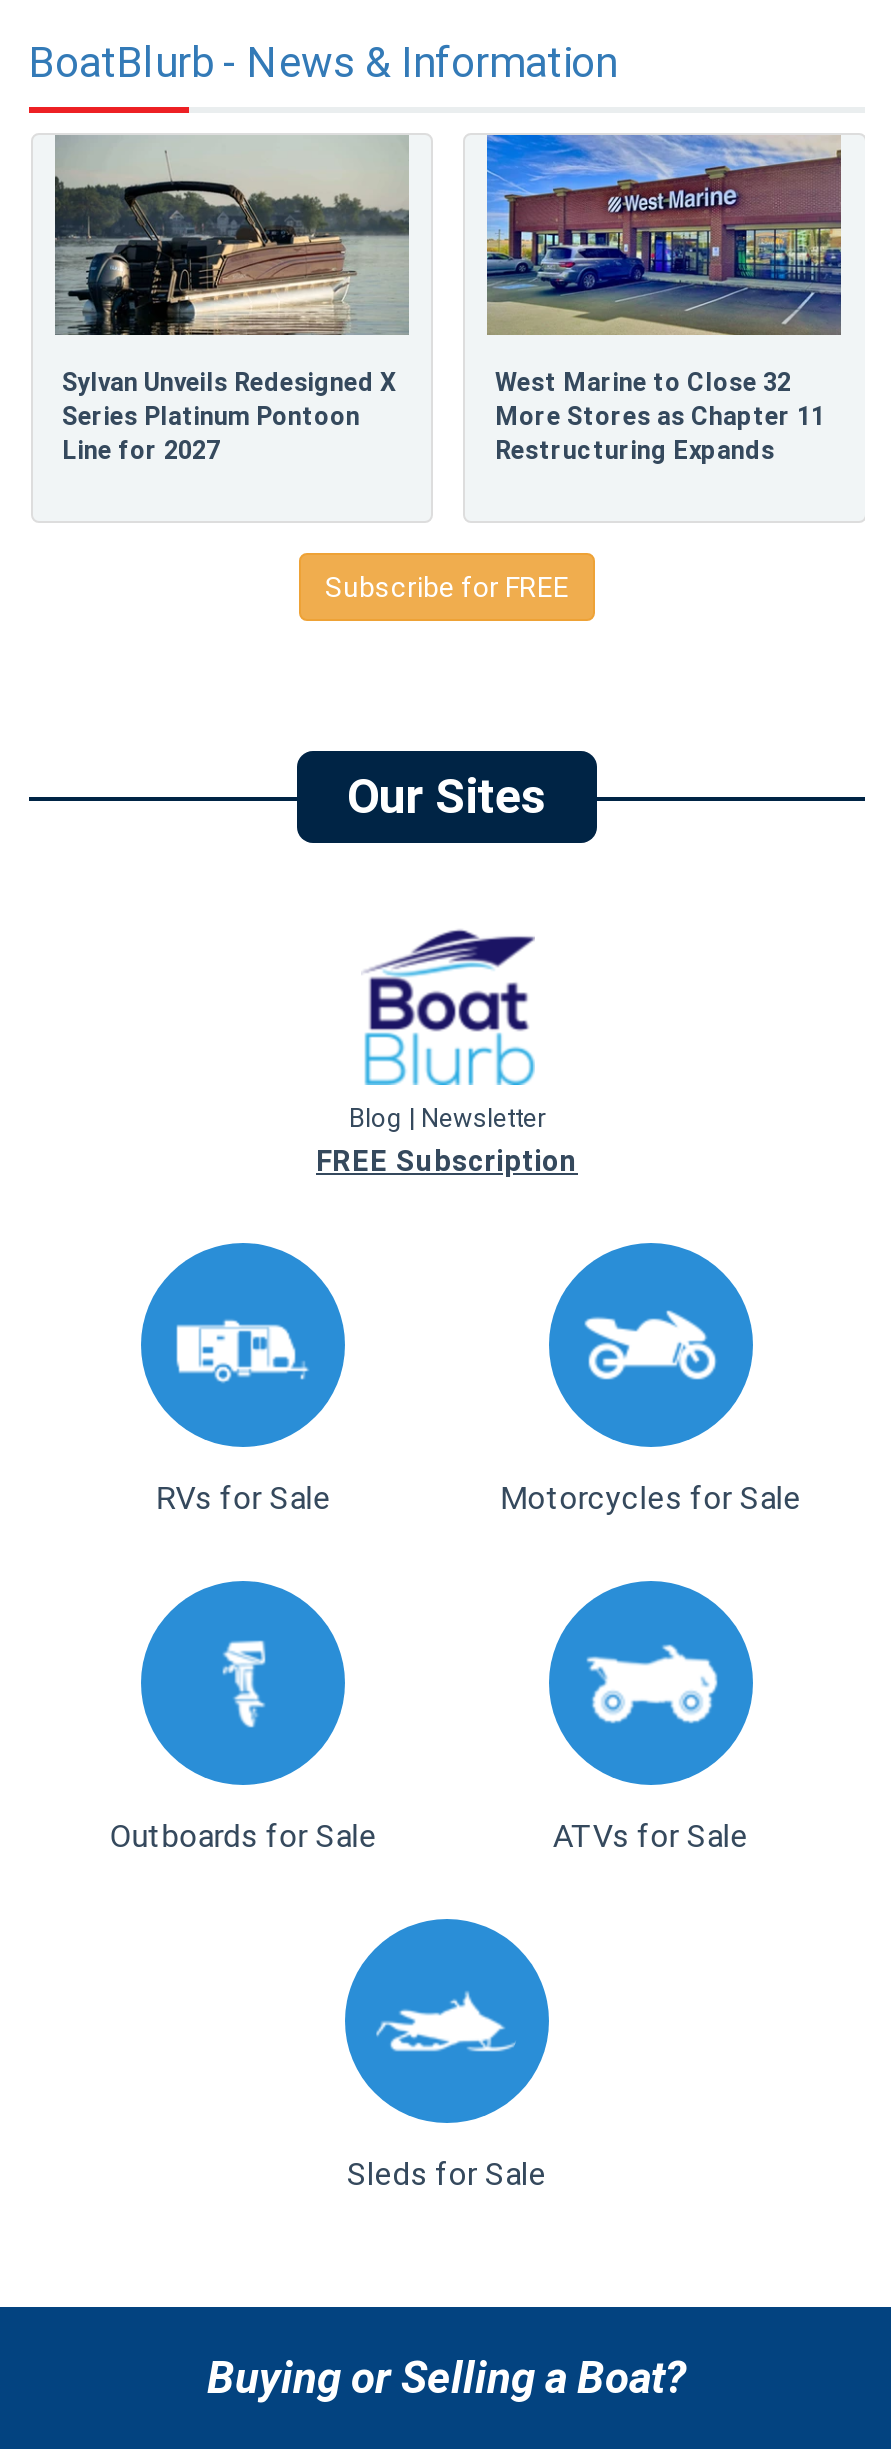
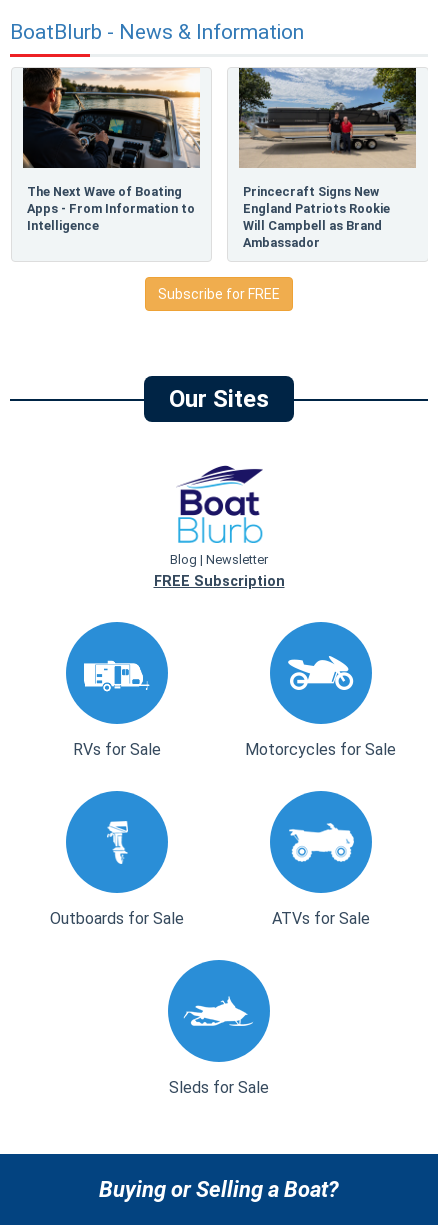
[55,135,411,465] [image] | Sylvan Unveils Redesigned X | Series Platinum Pontoon | Line for 2027 -> [23,68,201,233] [image] | The Next Wave of Boating | Apps - From Information to | Intelligence
[485,133,843,465] [image] | West Marine to Close 32 | More Stores as Chapter 11 | Restructuring Expands -> [238,67,417,250] [image] | Princecraft Signs New | England Patriots Rookie | Will Campbell as Brand | Ambassador

